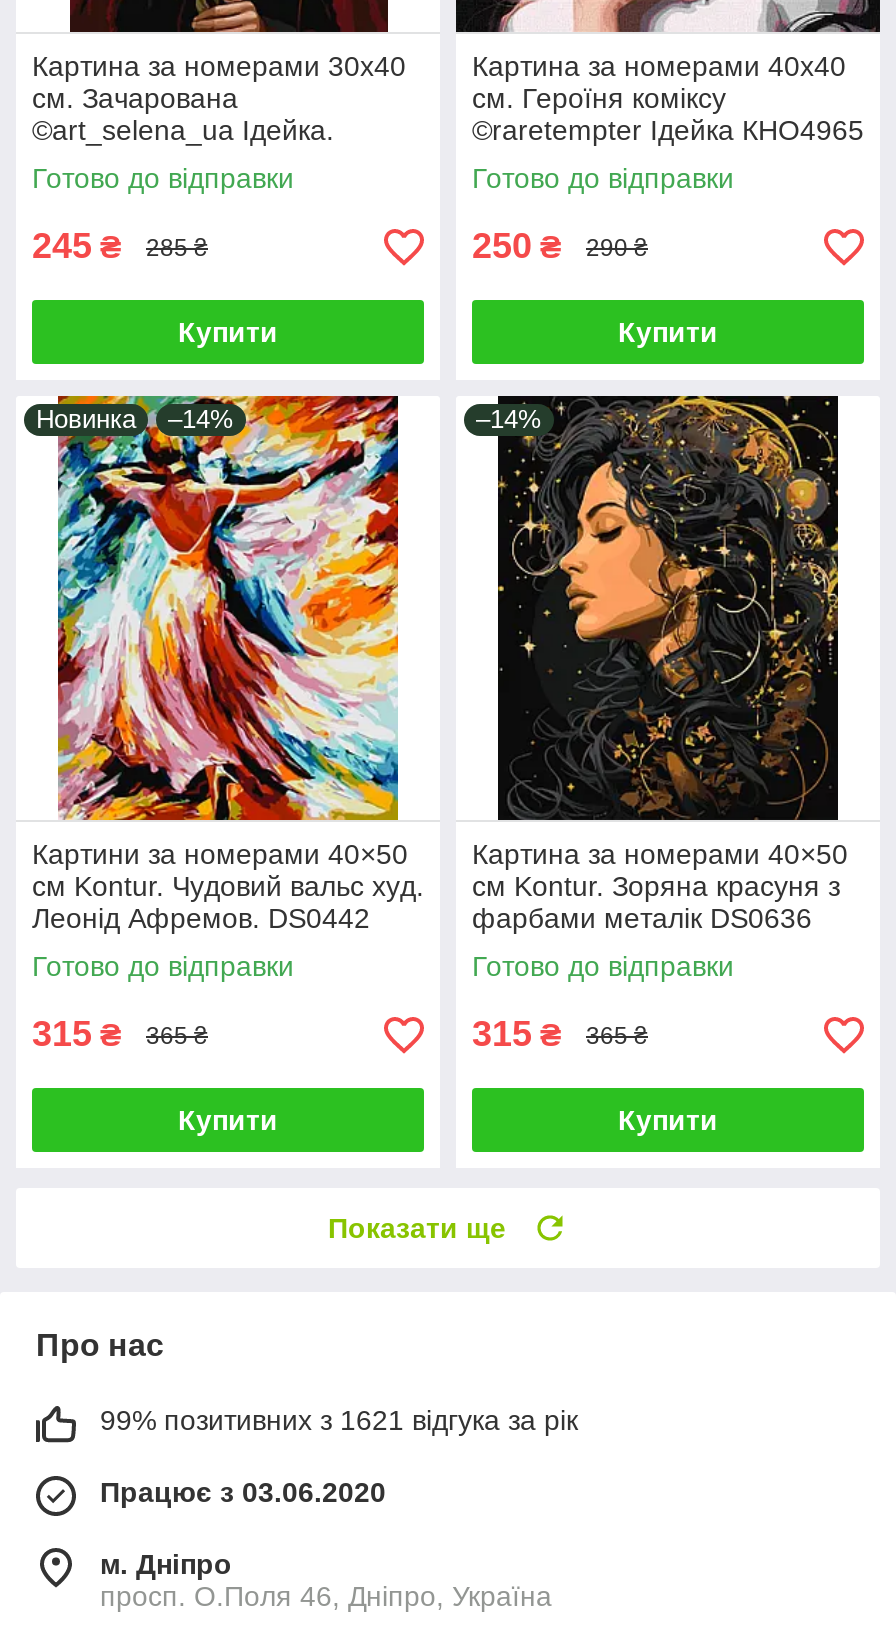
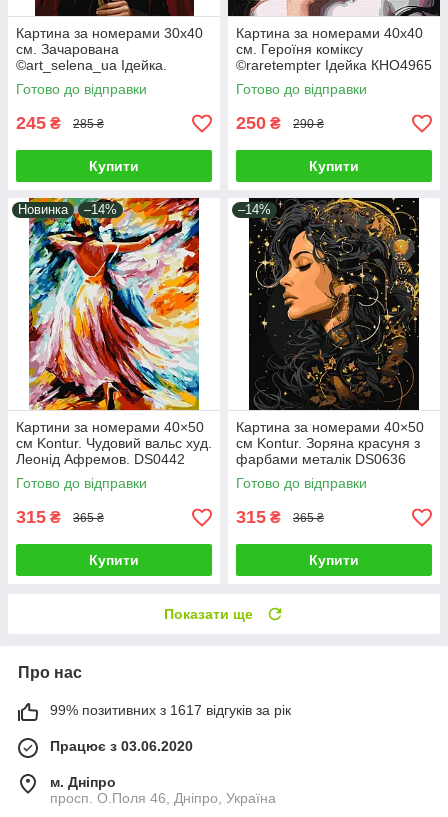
[100,1404,578,1436] 99% позитивних з 1621 відгука за рік -> [50,702,291,718] 99% позитивних з 1617 відгуків за рік

